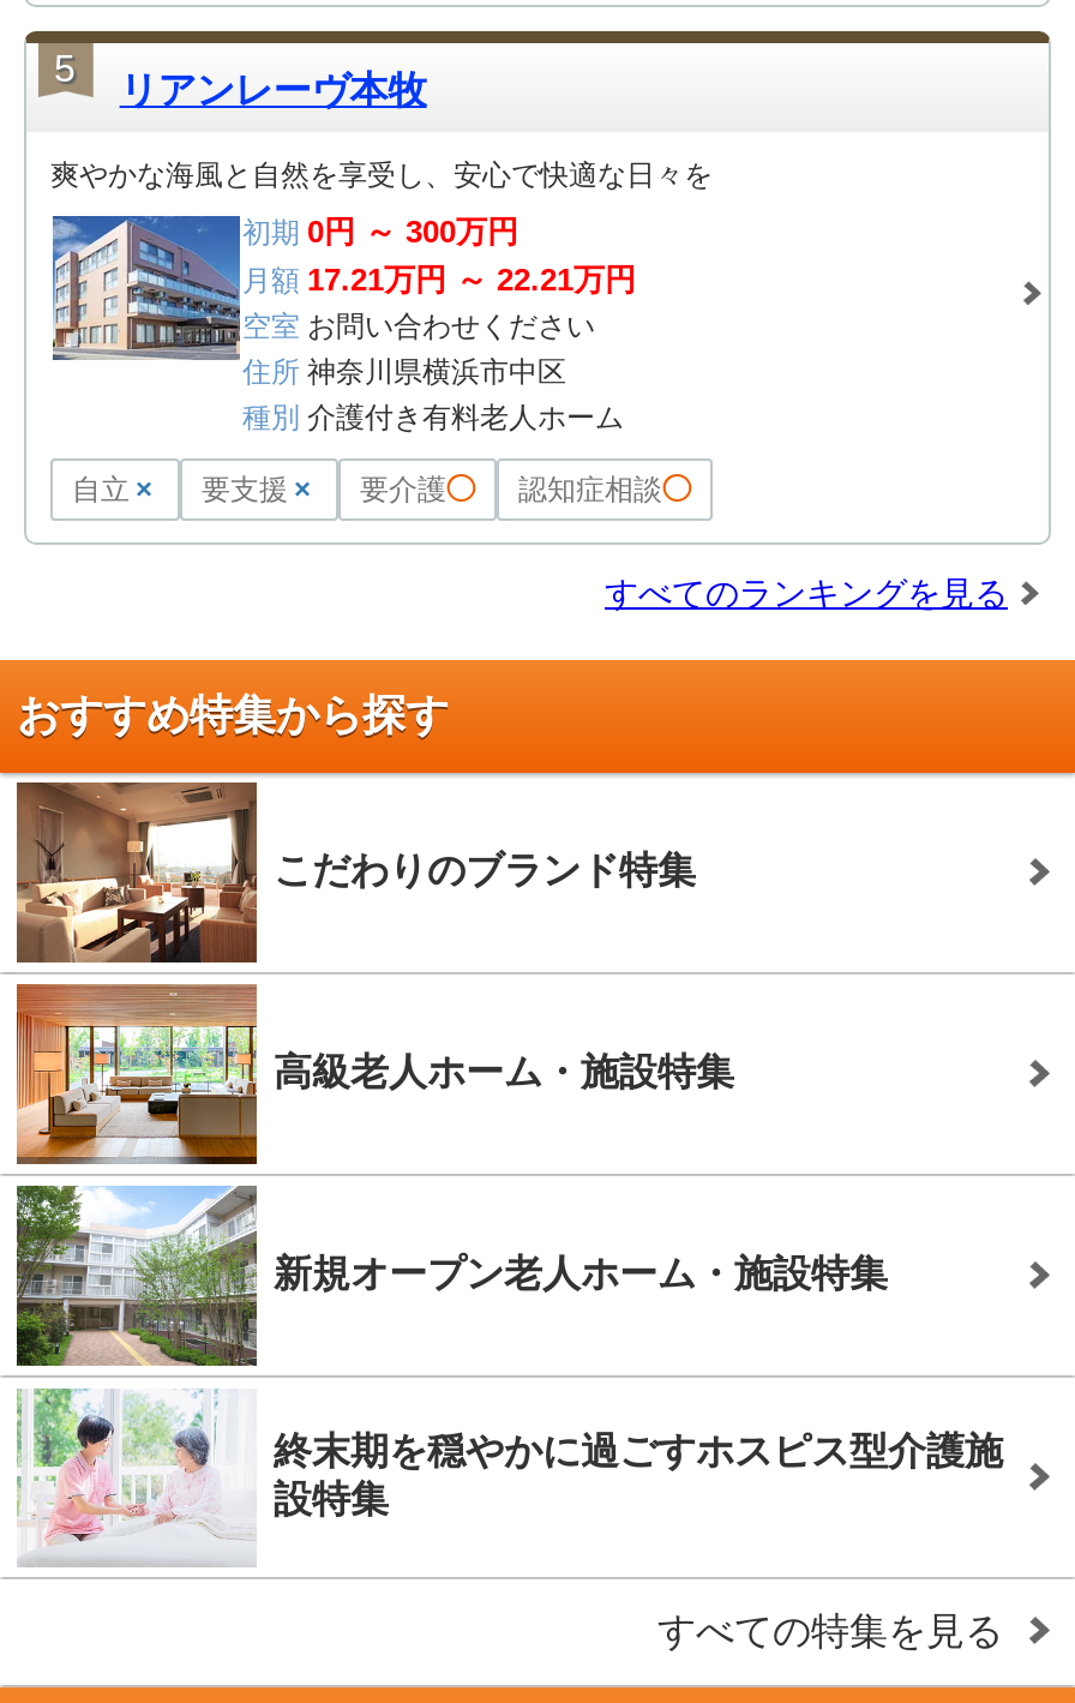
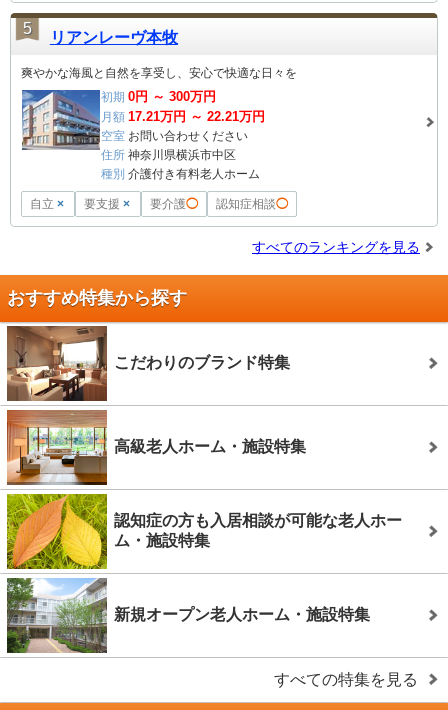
none -> [7,493,402,570] [image] | 認知症の方も入居相談が可能な老人ホー | ム・施設特集
moved [274,1252,888,1293] -> [114,606,370,623]: 新規オープン老人ホーム・施設特集
[17,1387,1003,1567] [image] | 終末期を穏やかに過ごすホスピス型介護施 | 設特集 -> none

